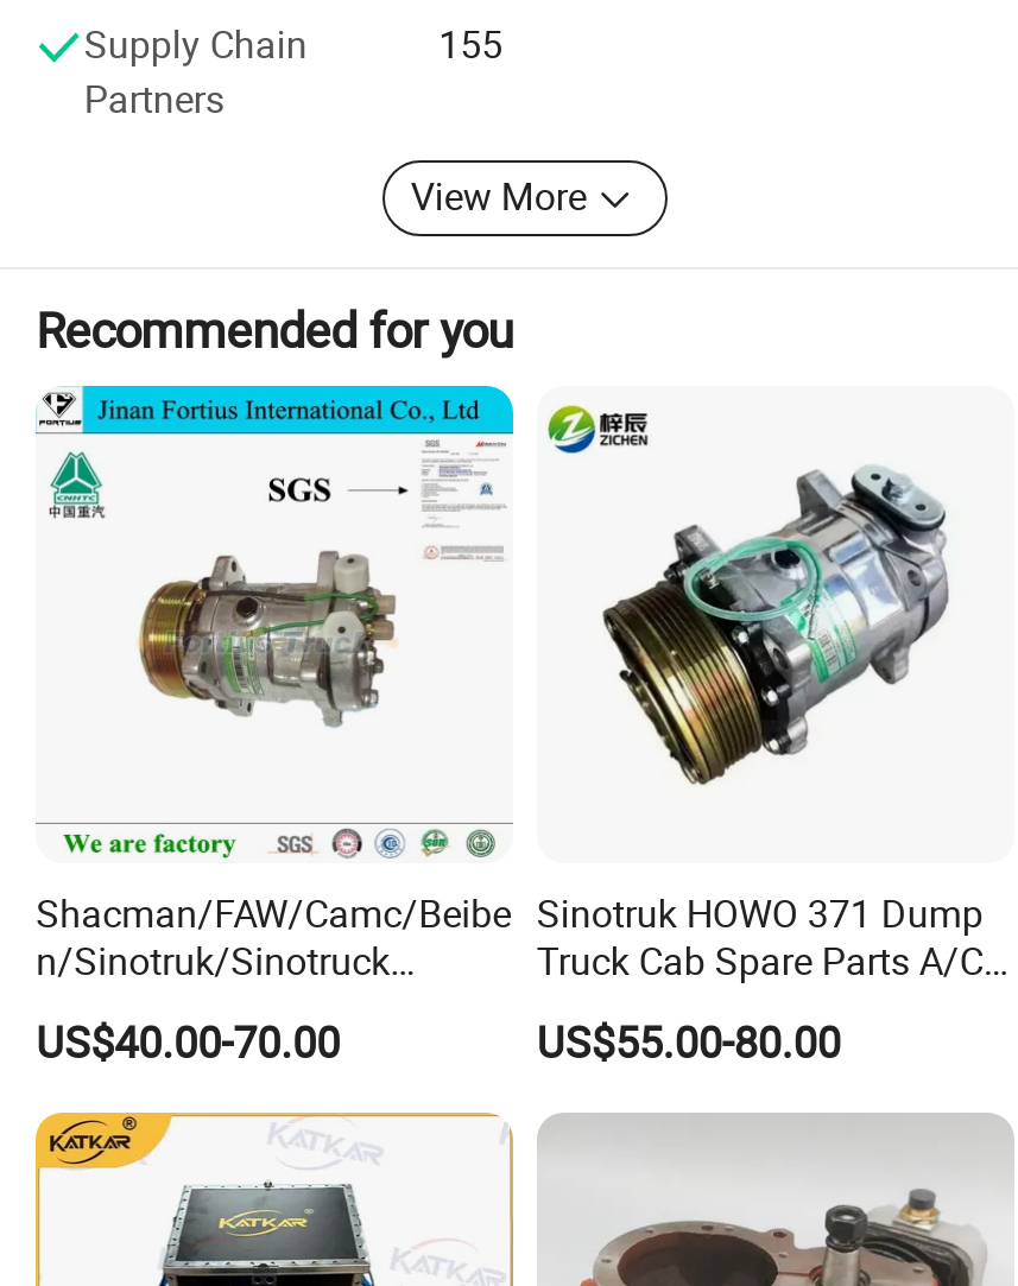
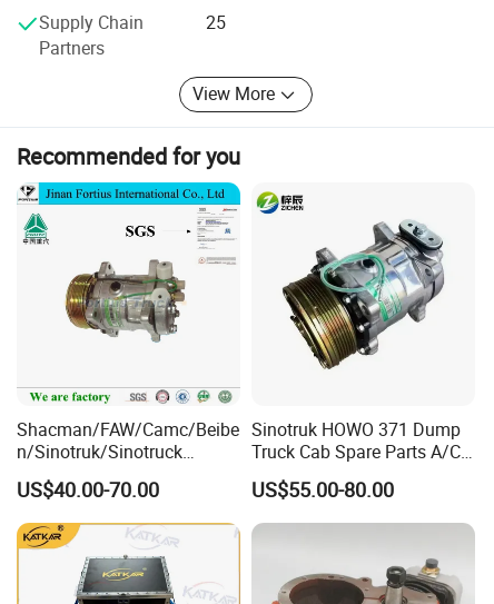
[439,18,503,70] 155 -> [205,10,226,34] 25

